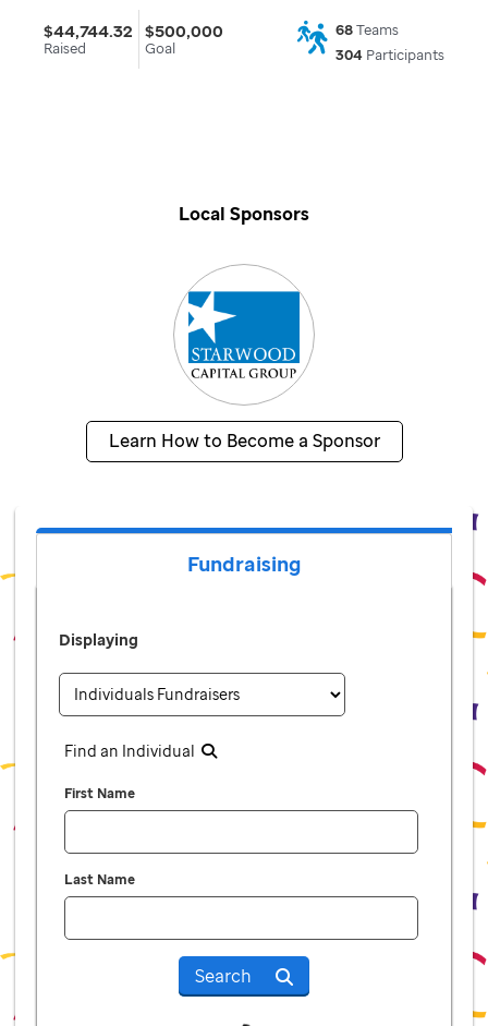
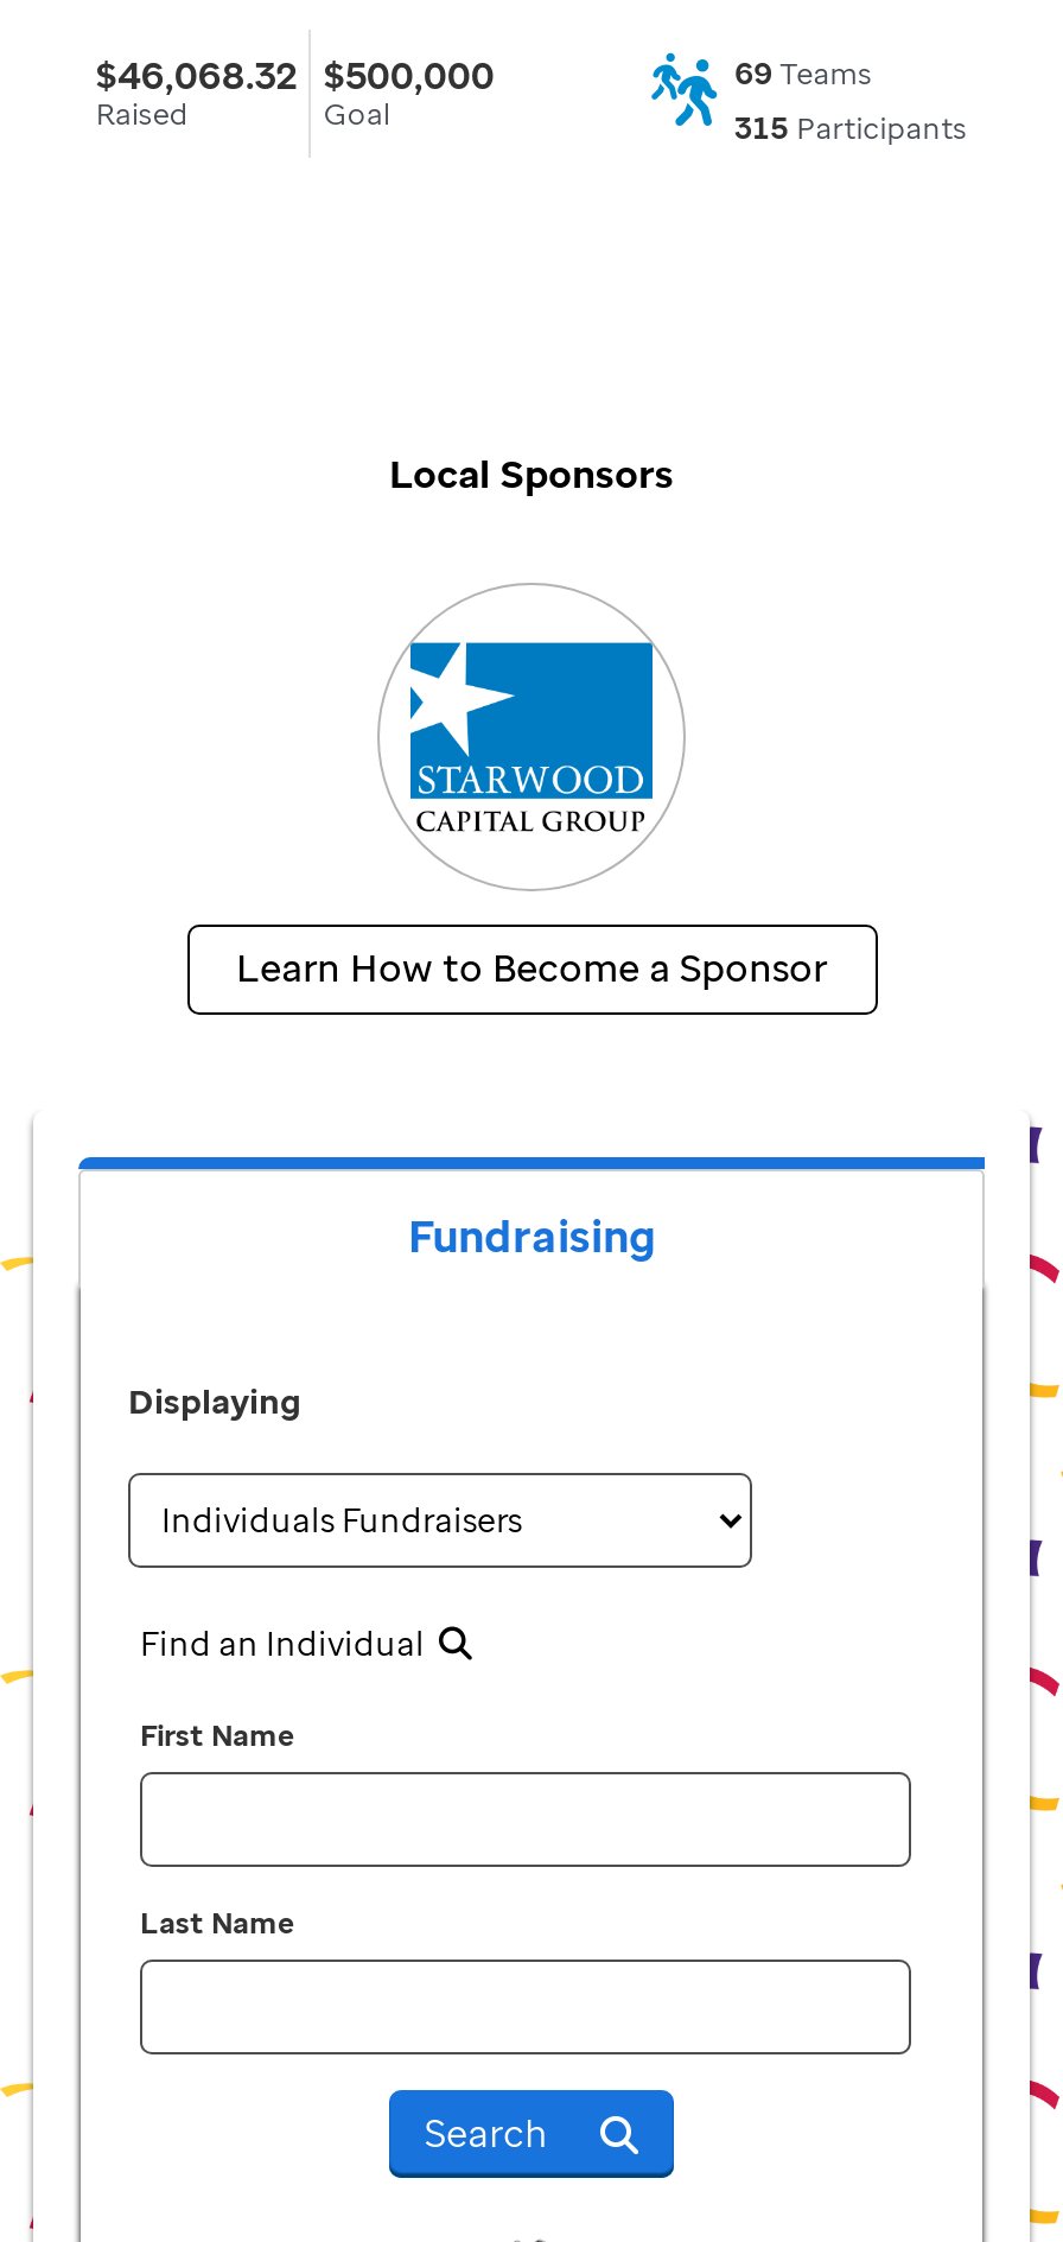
[44,20,224,41] $44,744.32 $500,000 -> [96,51,494,99] $46,068.32 $500,000
[335,21,398,39] 68 Teams -> [735,53,872,94] 69 Teams
[335,46,444,65] 304 Participants -> [735,109,967,149] 315 Participants

